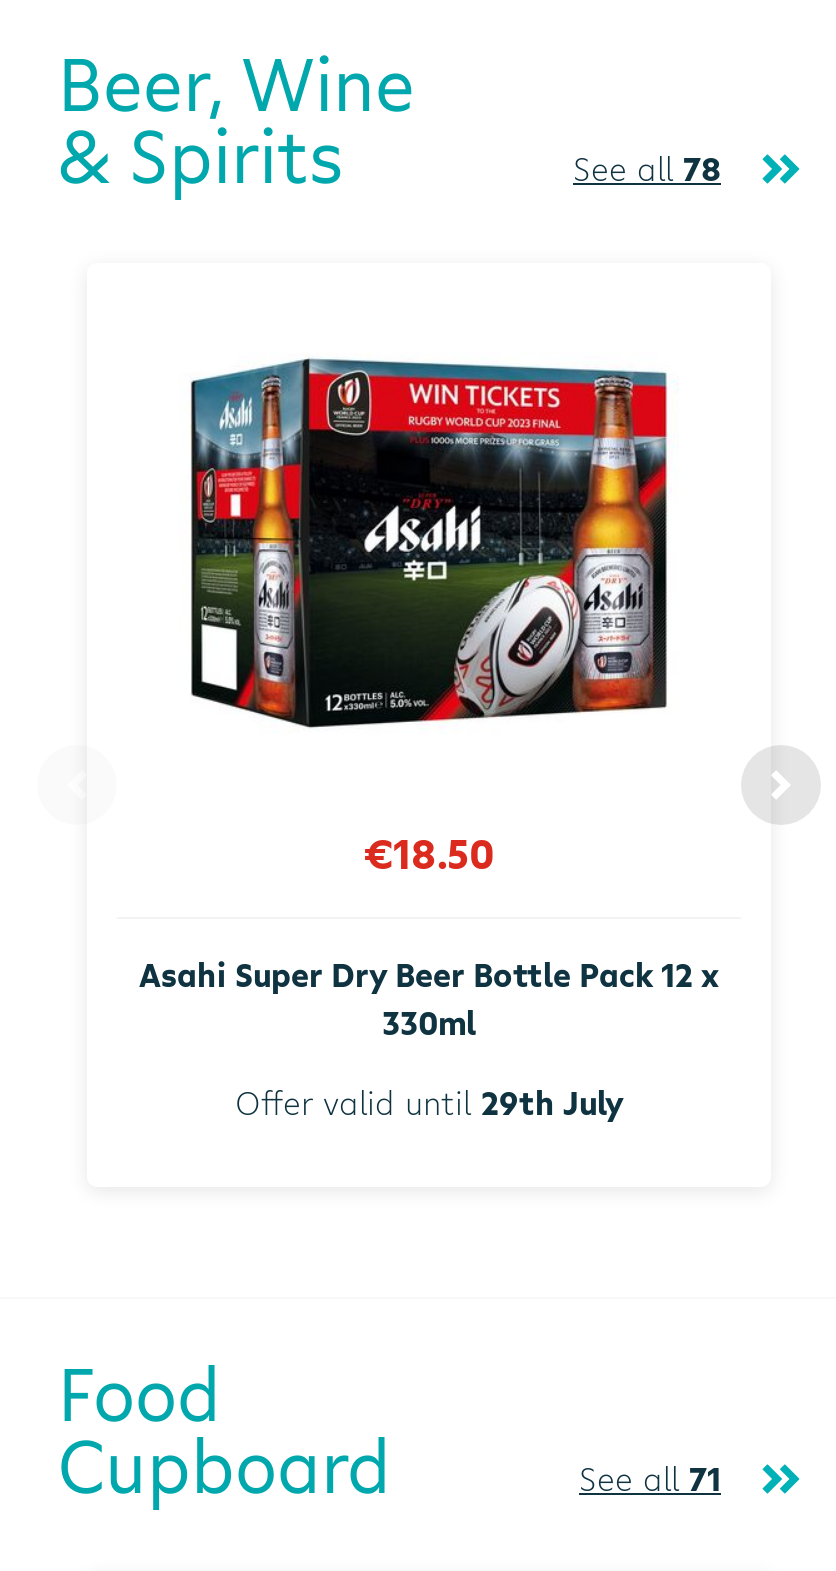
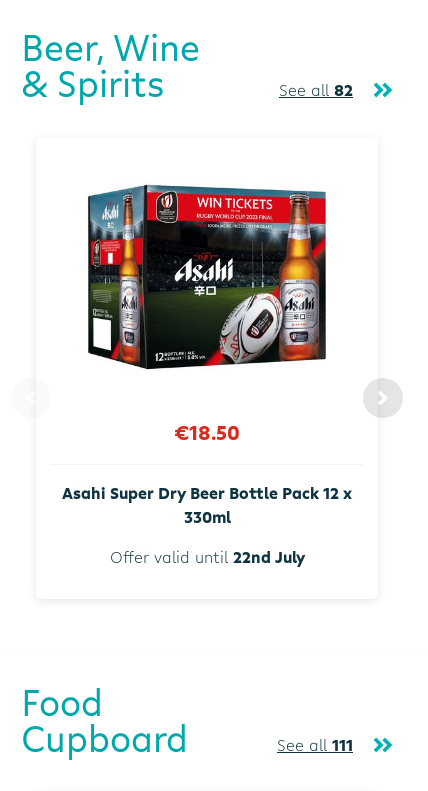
[573,147,721,191] See all 78 -> [279,79,353,101] See all 82
[235,1080,623,1124] Offer valid until 29th July -> [109,546,304,568] Offer valid until 22nd July
[579,1456,721,1500] See all 71 -> [277,734,353,756] See all 111

